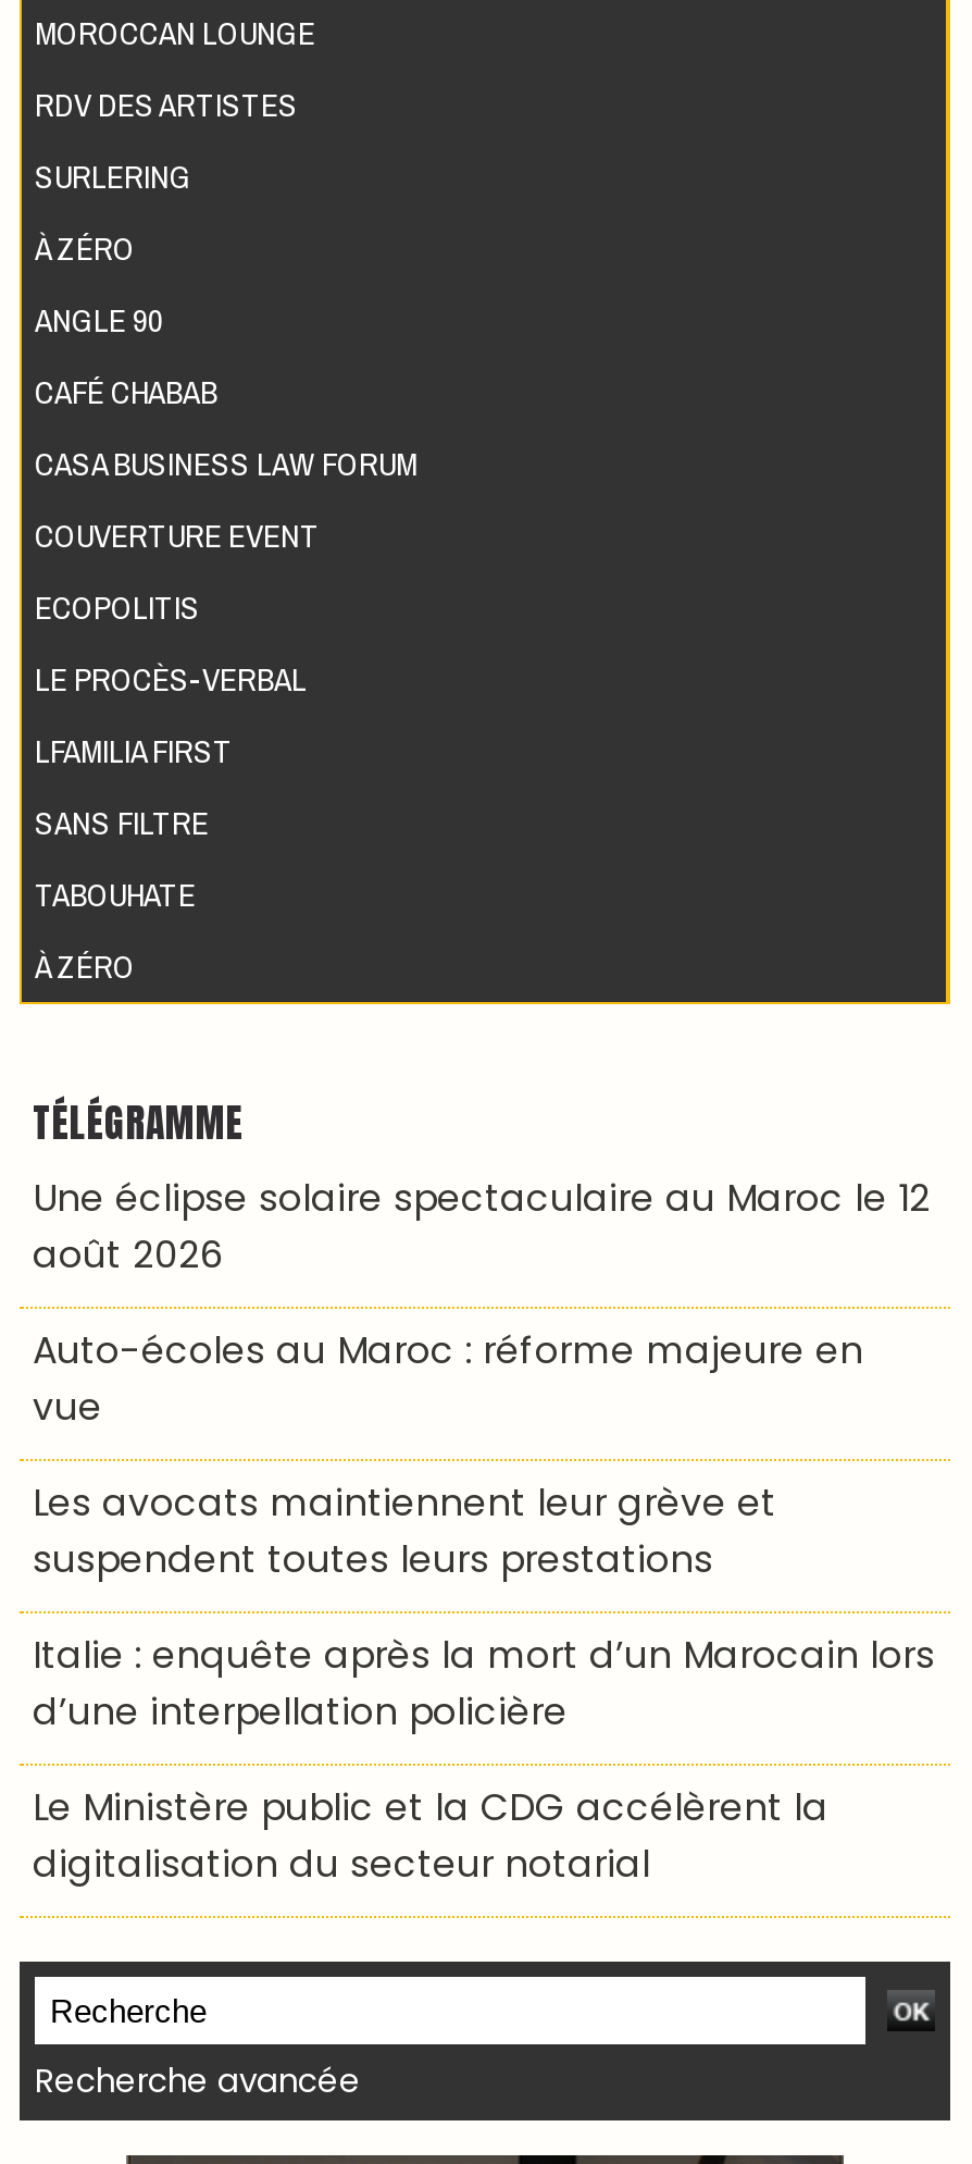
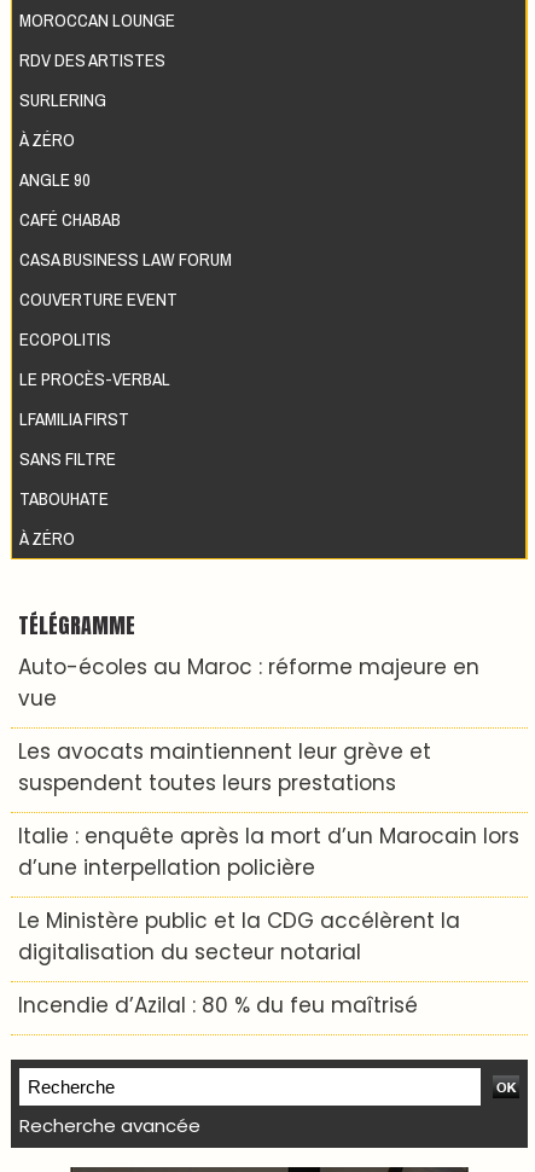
[33,1172,931,1281] Une éclipse solaire spectaculaire au Maroc le 12 | août 2026 -> none
moved [33,1324,935,1890] -> [18,652,519,967]: Auto-écoles au Maroc : réforme majeure en | vue | Les avocats maintiennent leur grève et | suspendent toutes leurs prestations | Italie : enquête après la mort d’un Marocain lors | d’une interpellation policière | Le Ministère public et la CDG accélèrent la | digitalisation du secteur notarial
none -> [18,991,418,1020] Incendie d’Azilal : 80 % du feu maîtrisé

